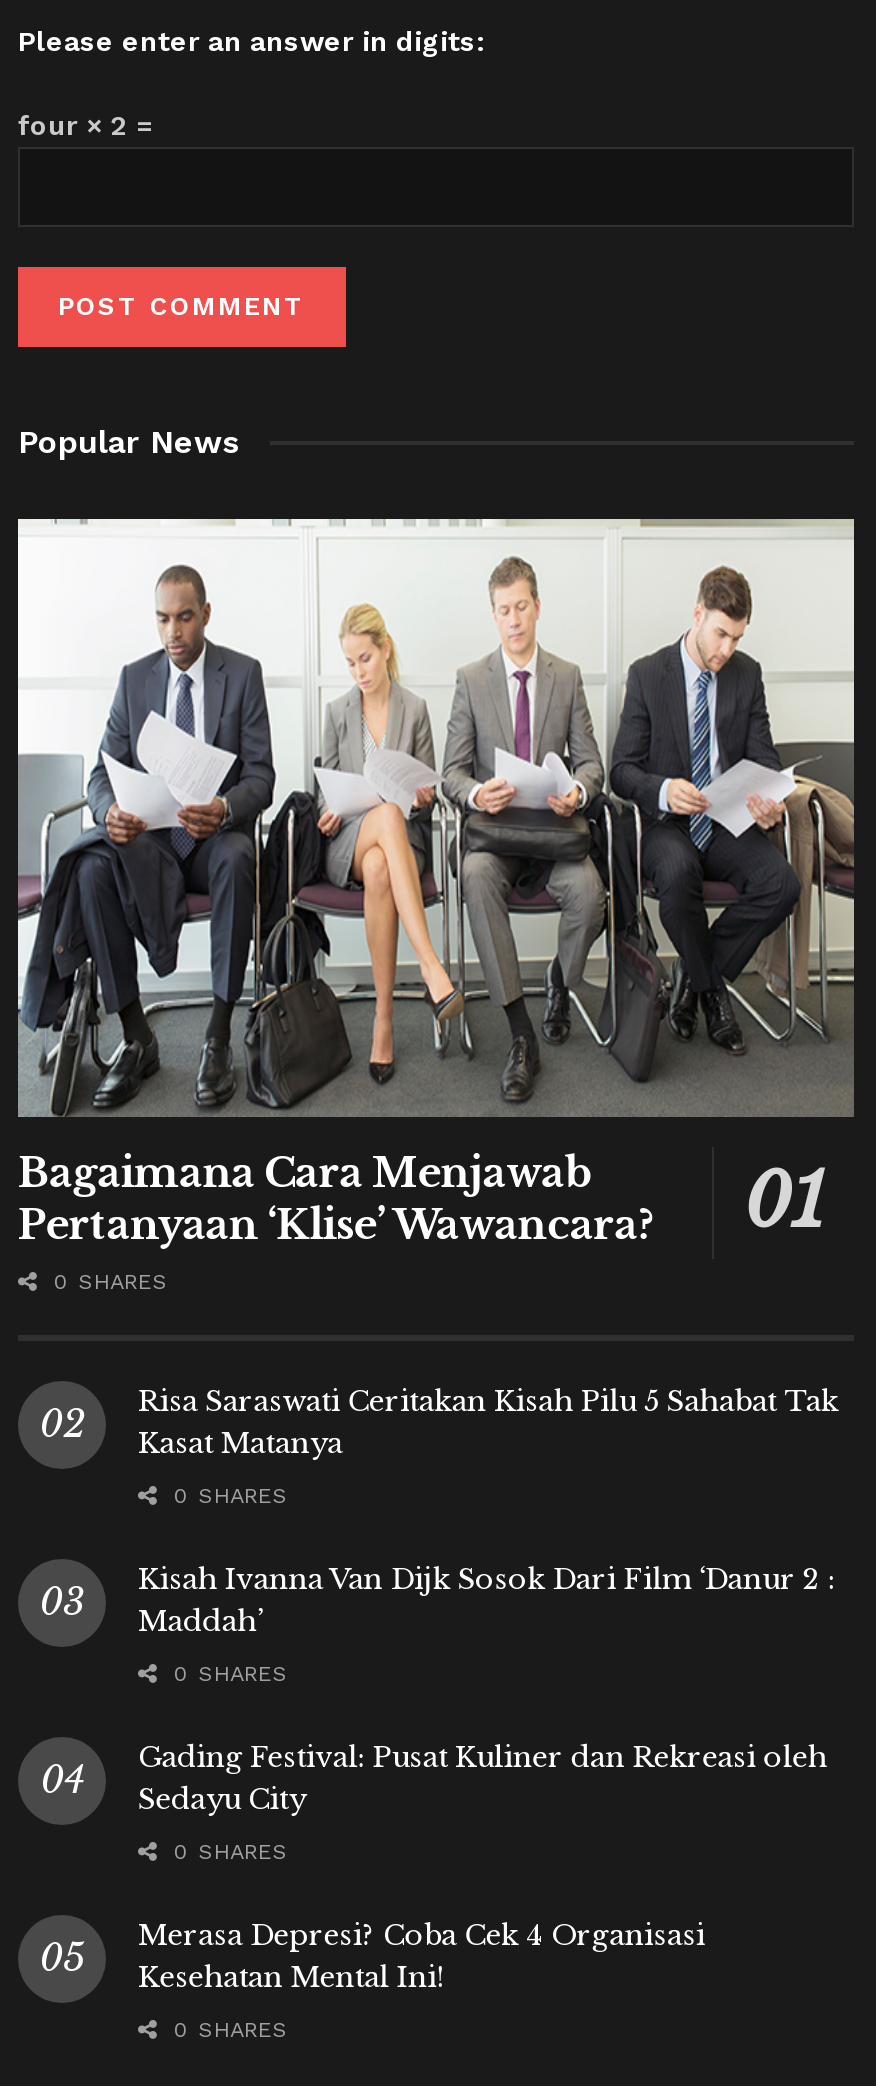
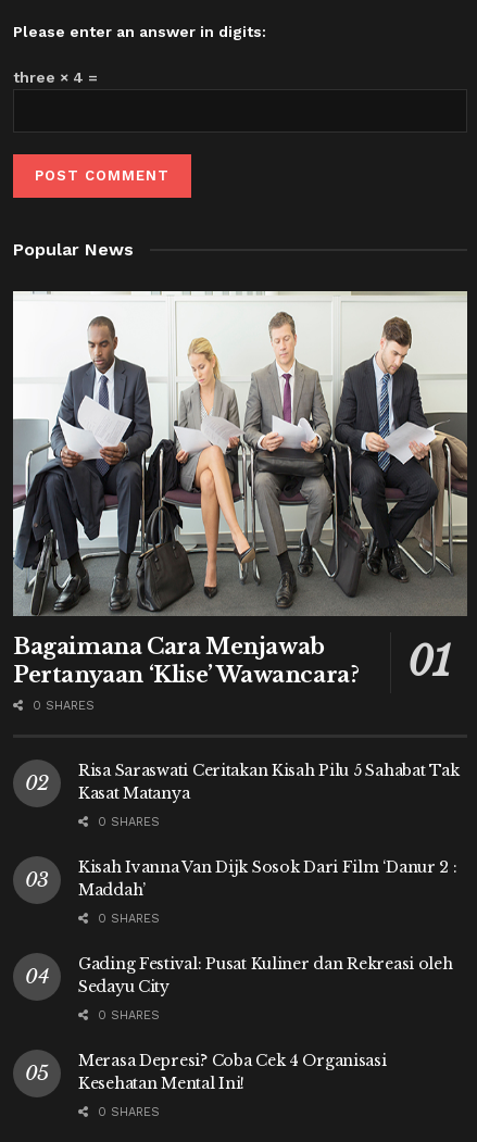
[18,108,154,140] four × 2 = -> [13,68,98,86] three × 4 =

